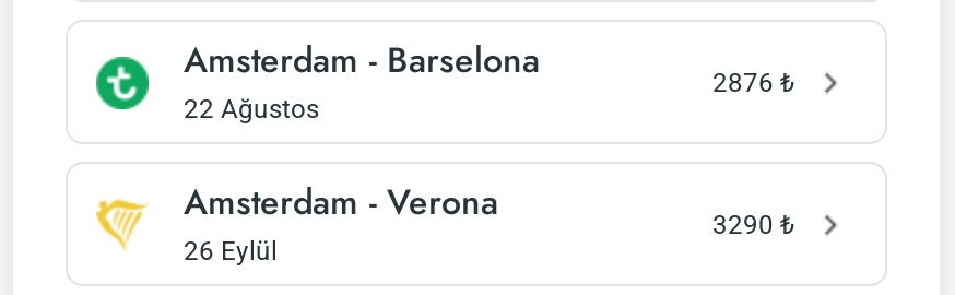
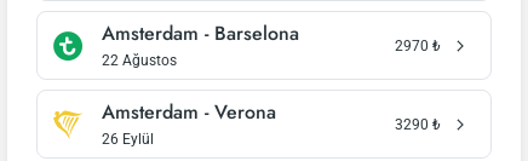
[712,67,795,97] 2876 ₺ -> [395,37,441,54] 2970 ₺

